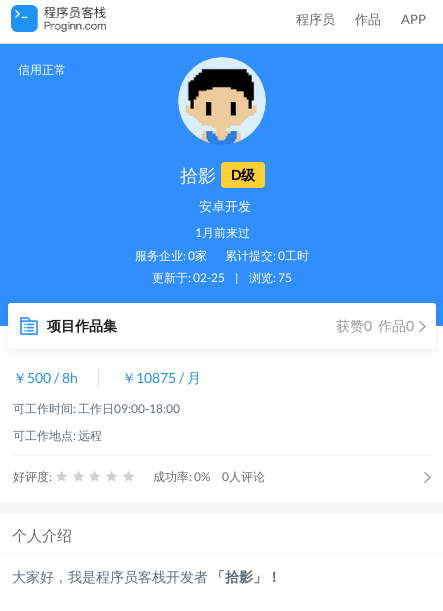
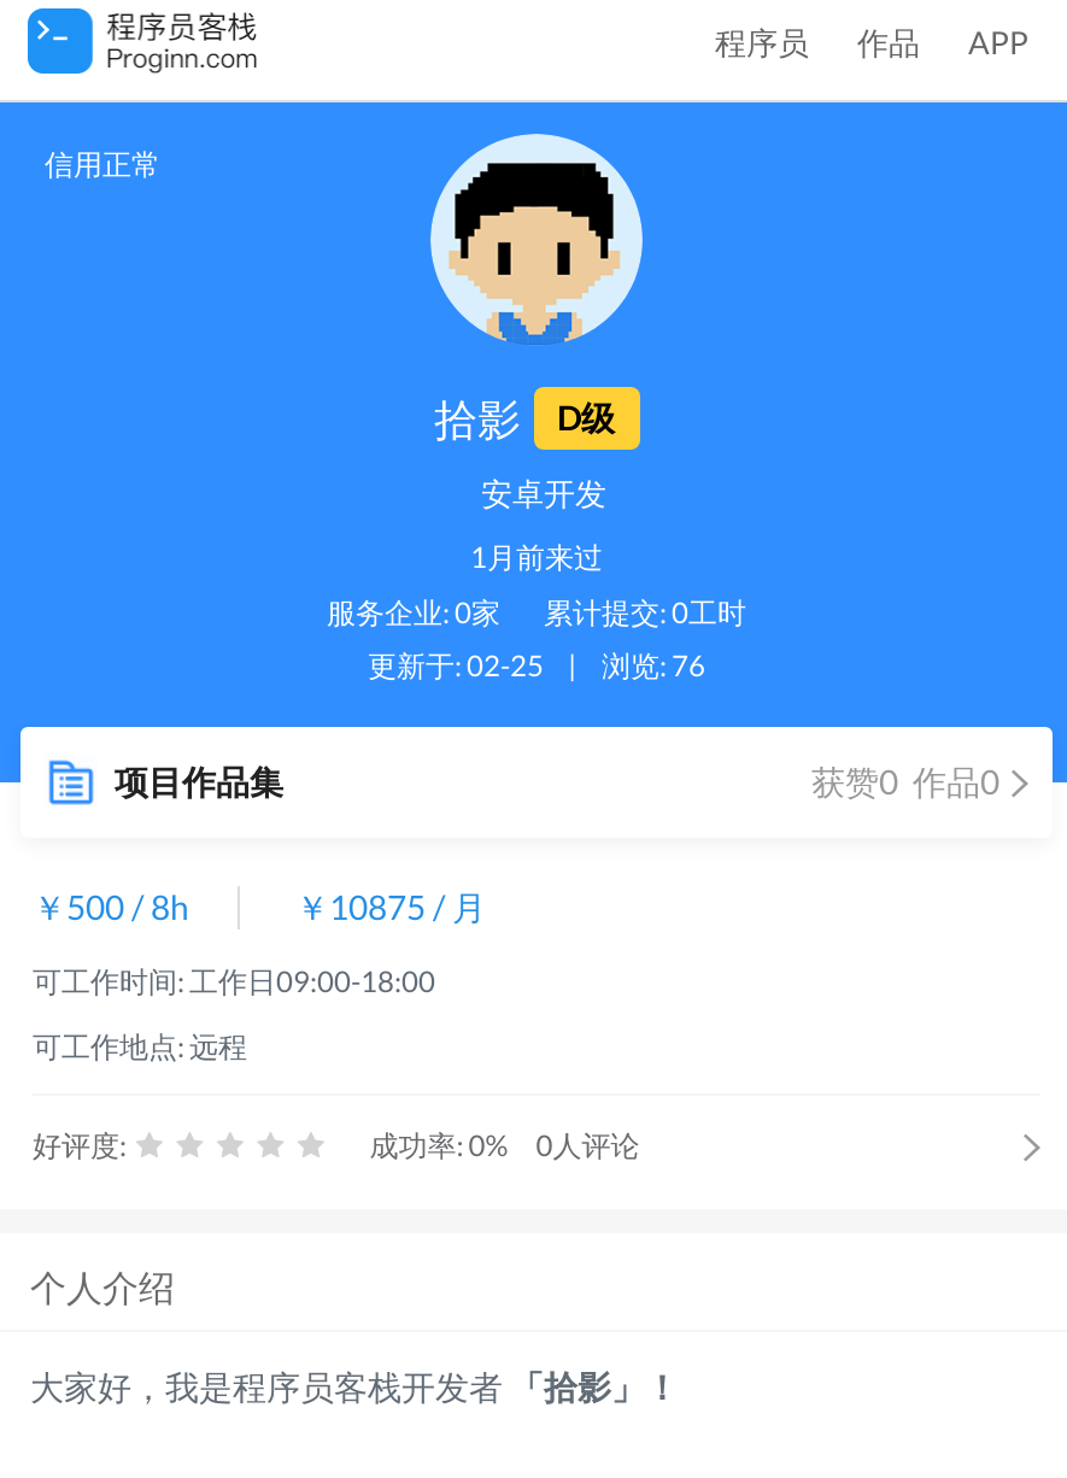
[249,270,292,285] 浏览: 75 -> [602,648,705,684] 浏览: 76

